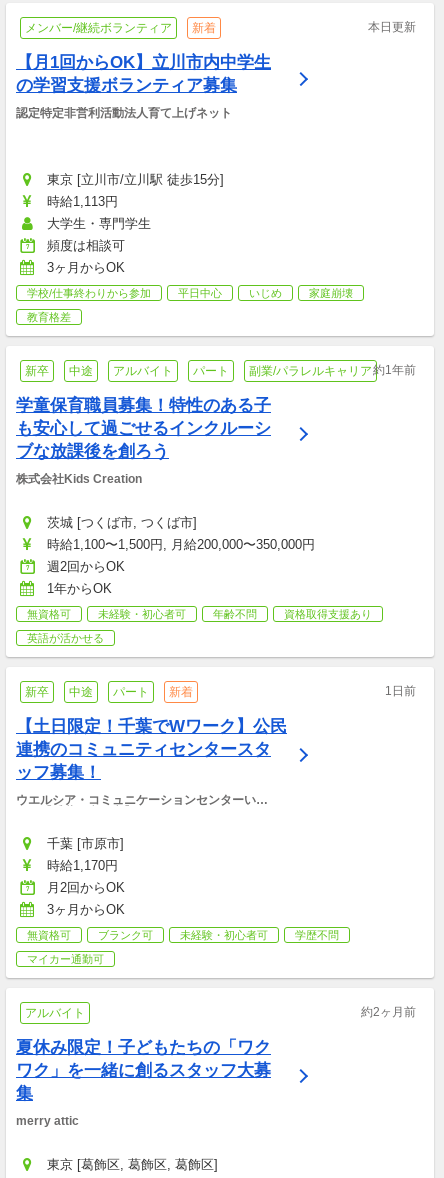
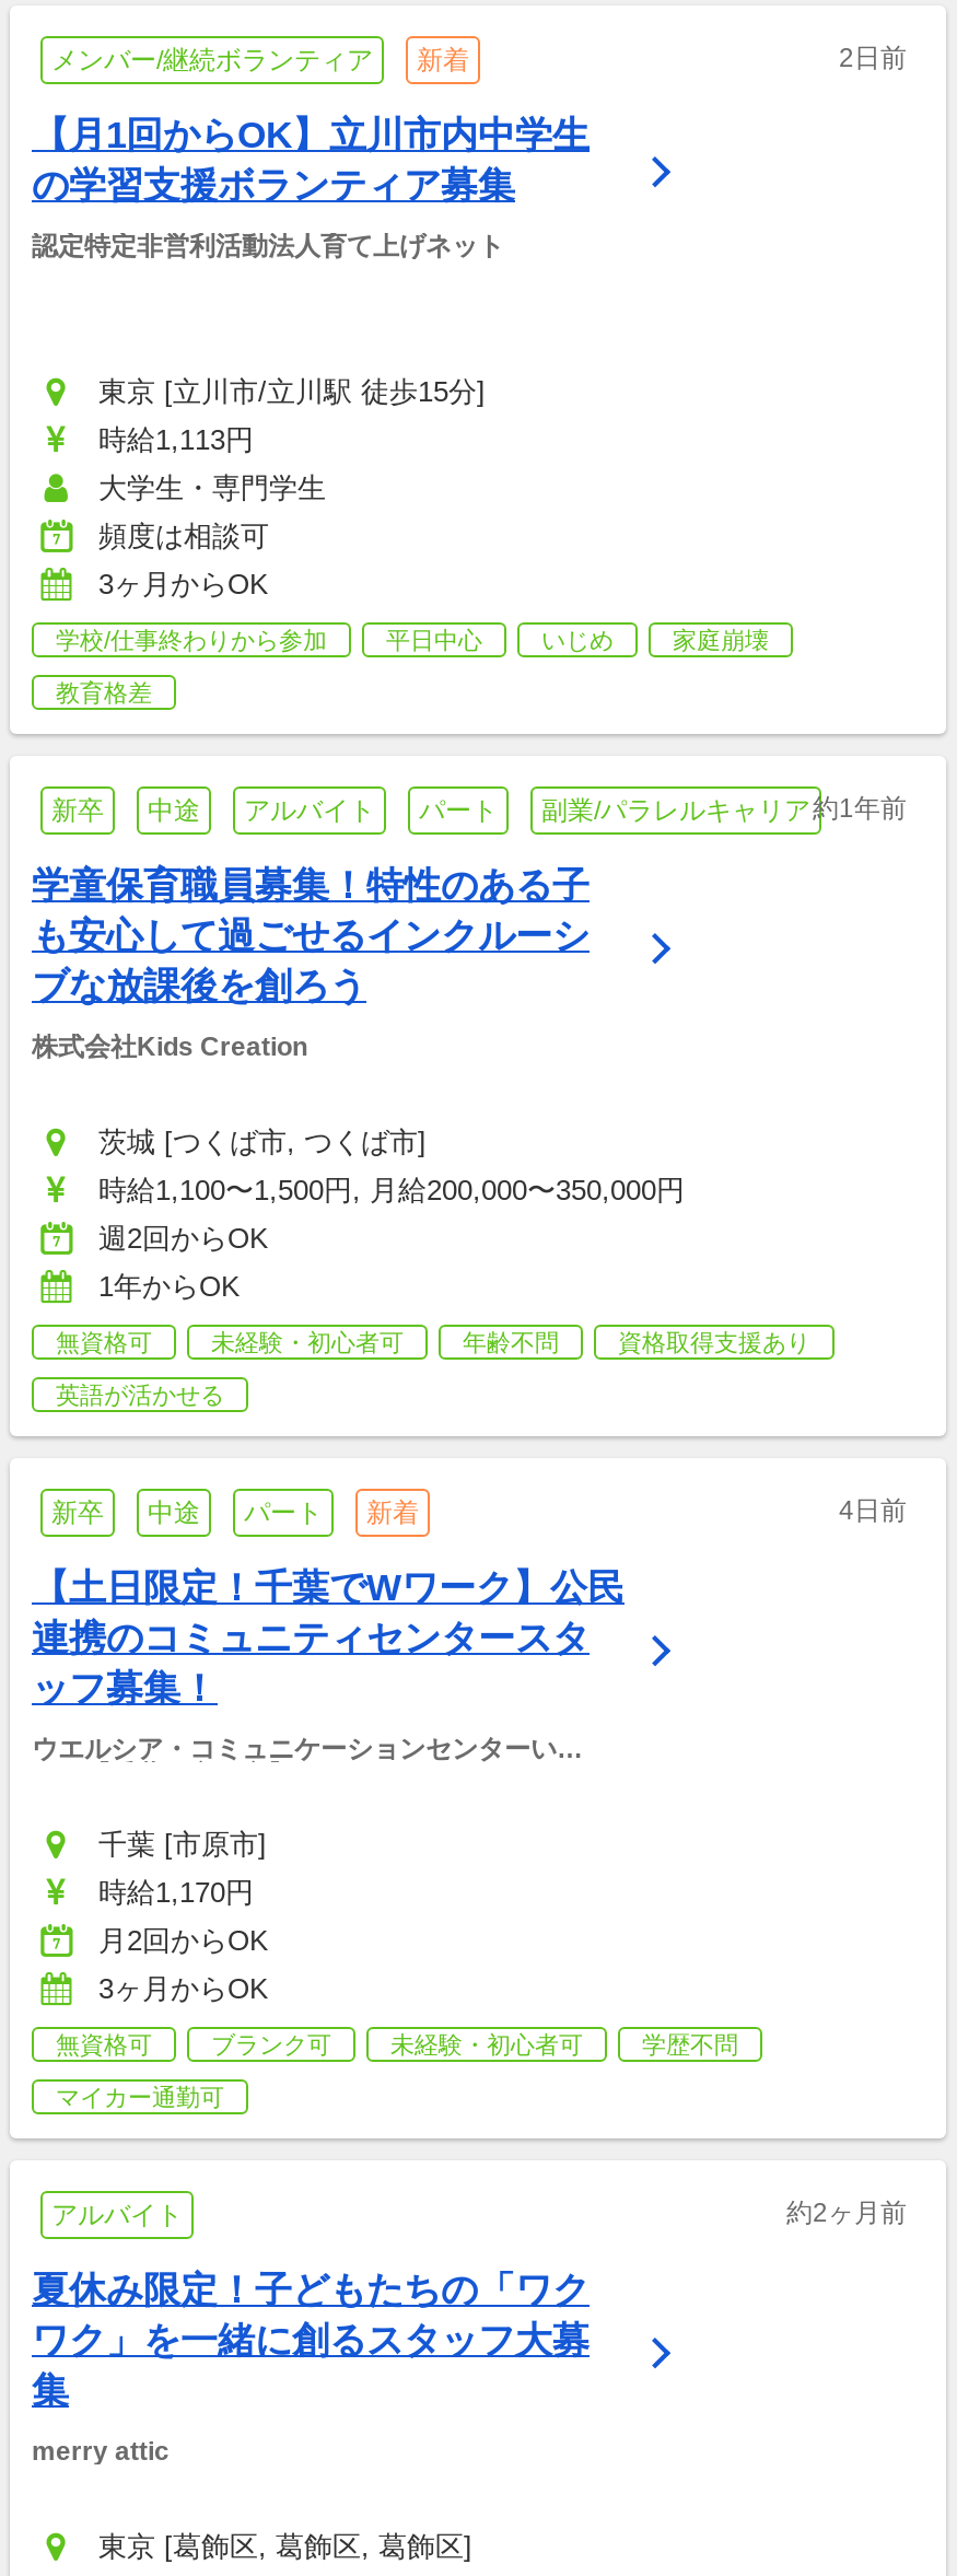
[368,20,416,34] 本日更新 -> [839,43,907,73] 2日前
[385,684,416,698] 1日前 -> [839,1495,907,1526] 4日前

